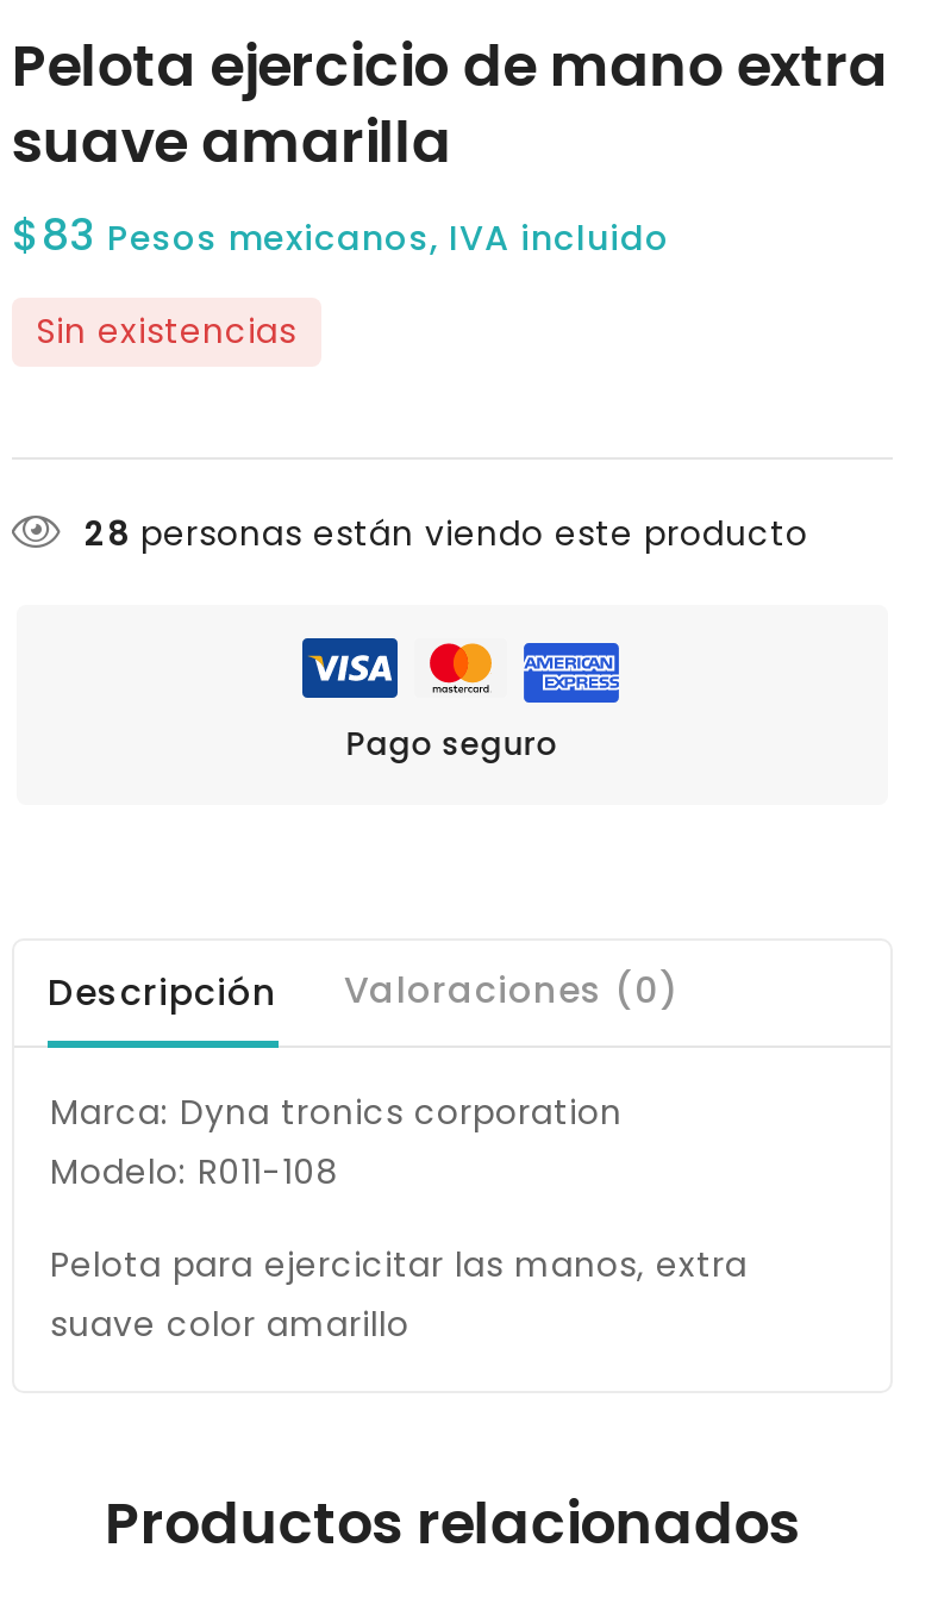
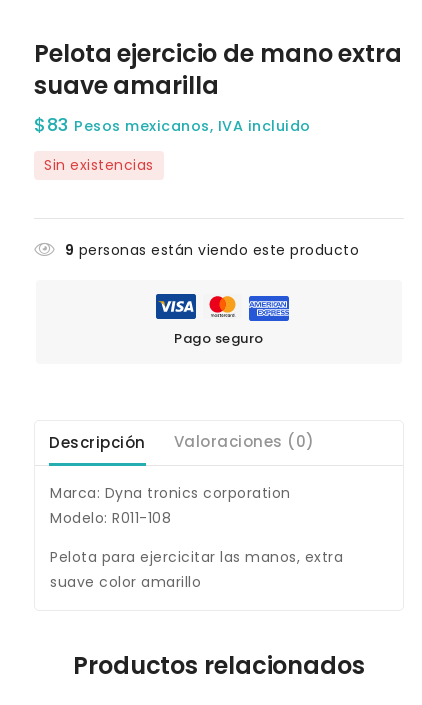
[85,510,808,558] 28 personas están viendo este producto -> [64,240,359,260] 9 personas están viendo este producto

